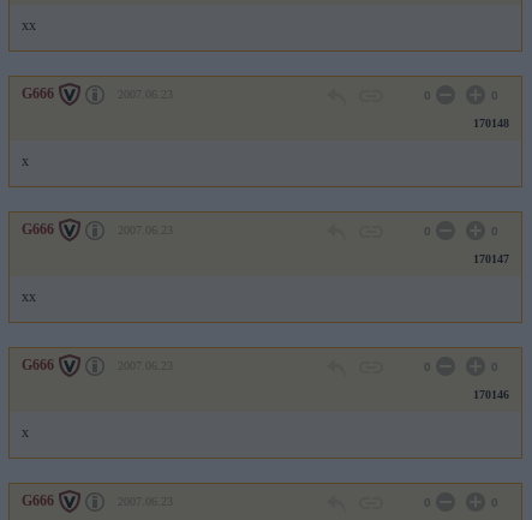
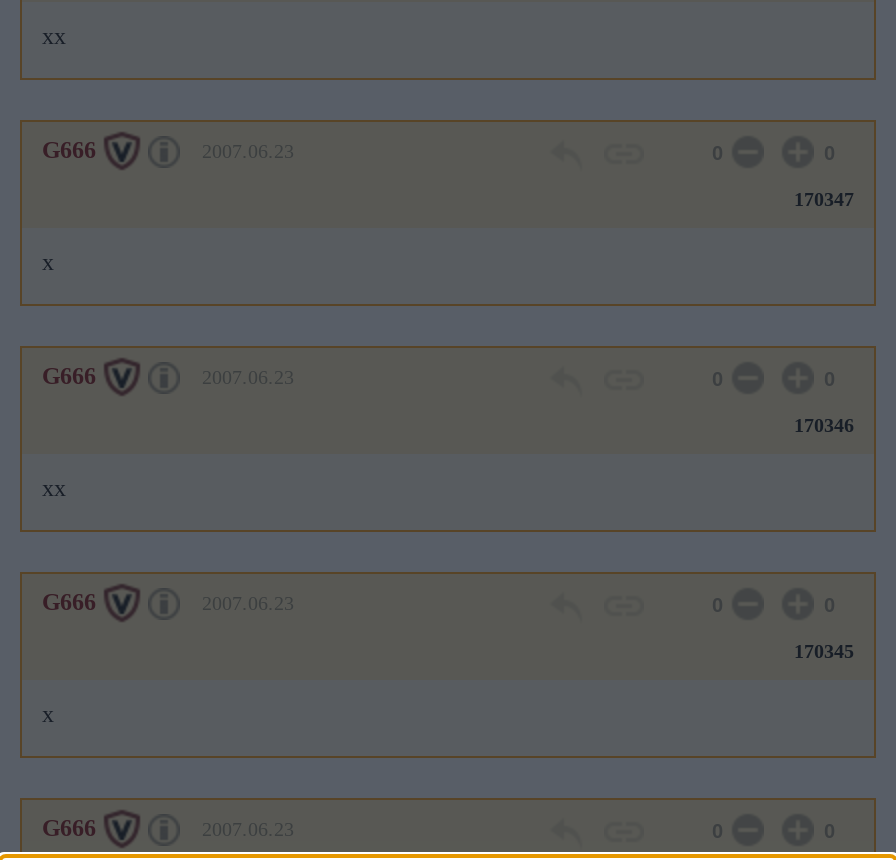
[473,116,509,130] 170148 -> [794,188,854,210] 170347
[473,252,509,265] 170147 -> [794,414,854,436] 170346
[473,388,509,401] 170146 -> [794,640,854,662] 170345

